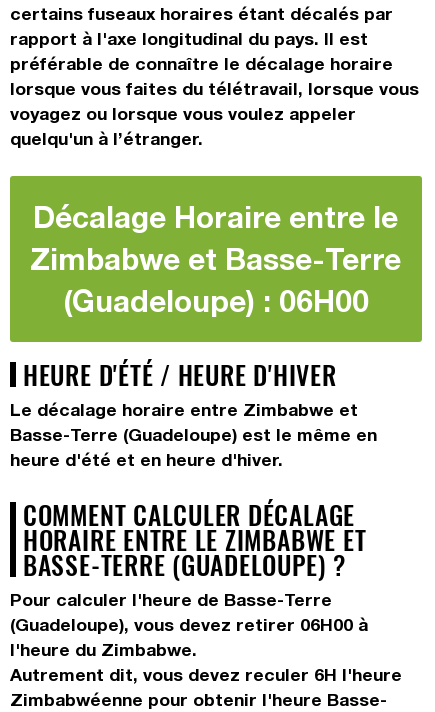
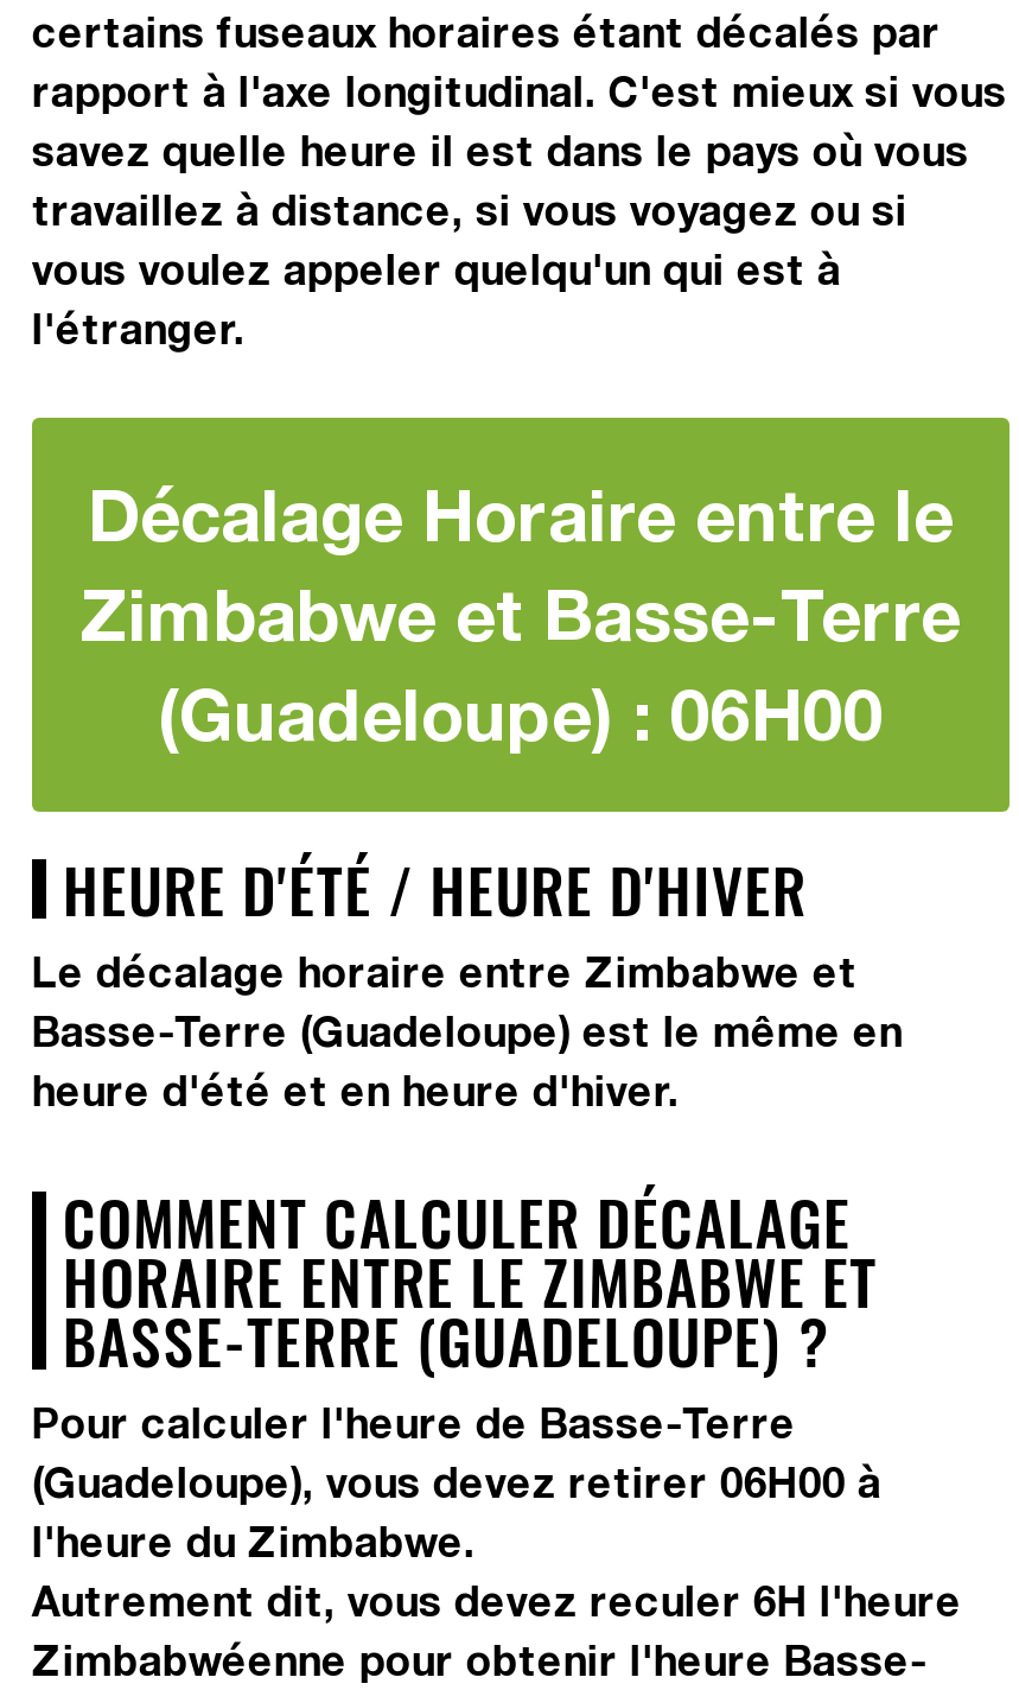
[10,28,419,149] rapport à l'axe longitudinal du pays. Il est | préférable de connaître le décalage horaire | lorsque vous faites du télétravail, lorsque vous | voyagez ou lorsque vous voulez appeler | quelqu'un à l’étranger. -> [32,67,1007,354] rapport à l'axe longitudinal. C'est mieux si vous | savez quelle heure il est dans le pays où vous | travaillez à distance, si vous voyagez ou si | vous voulez appeler quelqu'un qui est à | l'étranger.

